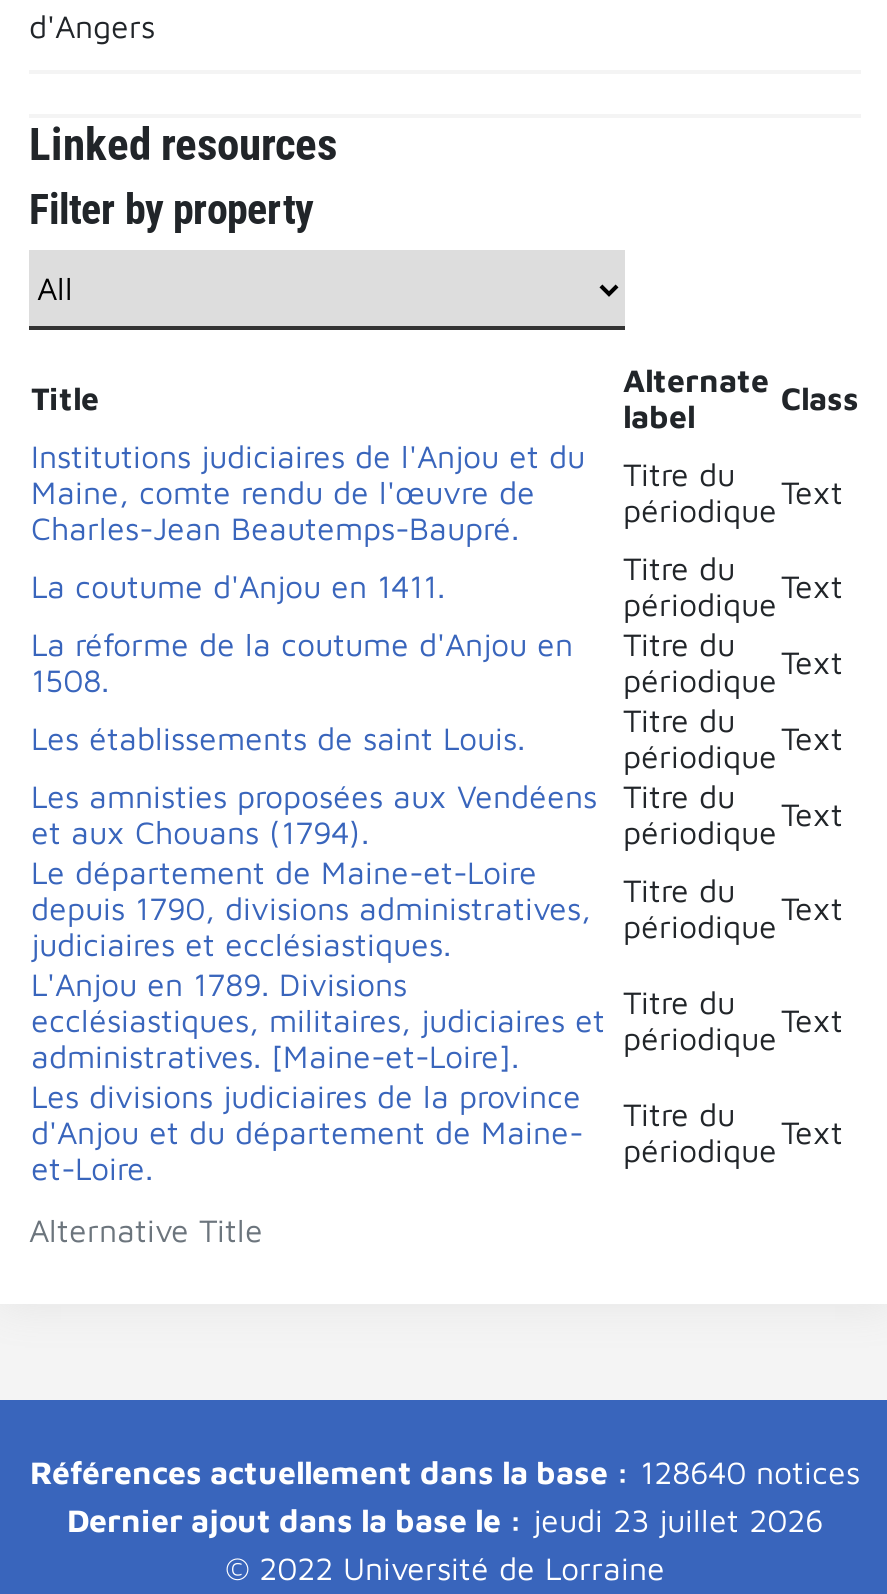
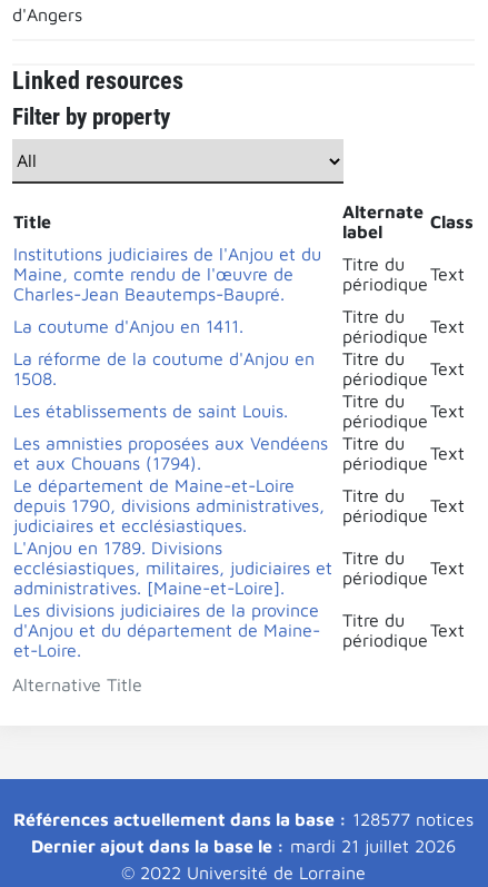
[30,1453,860,1489] Références actuellement dans la base : 128640 notices -> [13,809,474,829] Références actuellement dans la base : 128577 notices
[67,1501,823,1537] Dernier ajout dans la base le : jeudi 23 juillet 2026 -> [31,835,456,855] Dernier ajout dans la base le : mardi 21 juillet 2026

